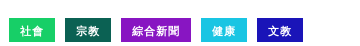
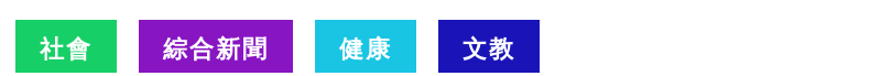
[76,25,100,37] 宗教 -> none

